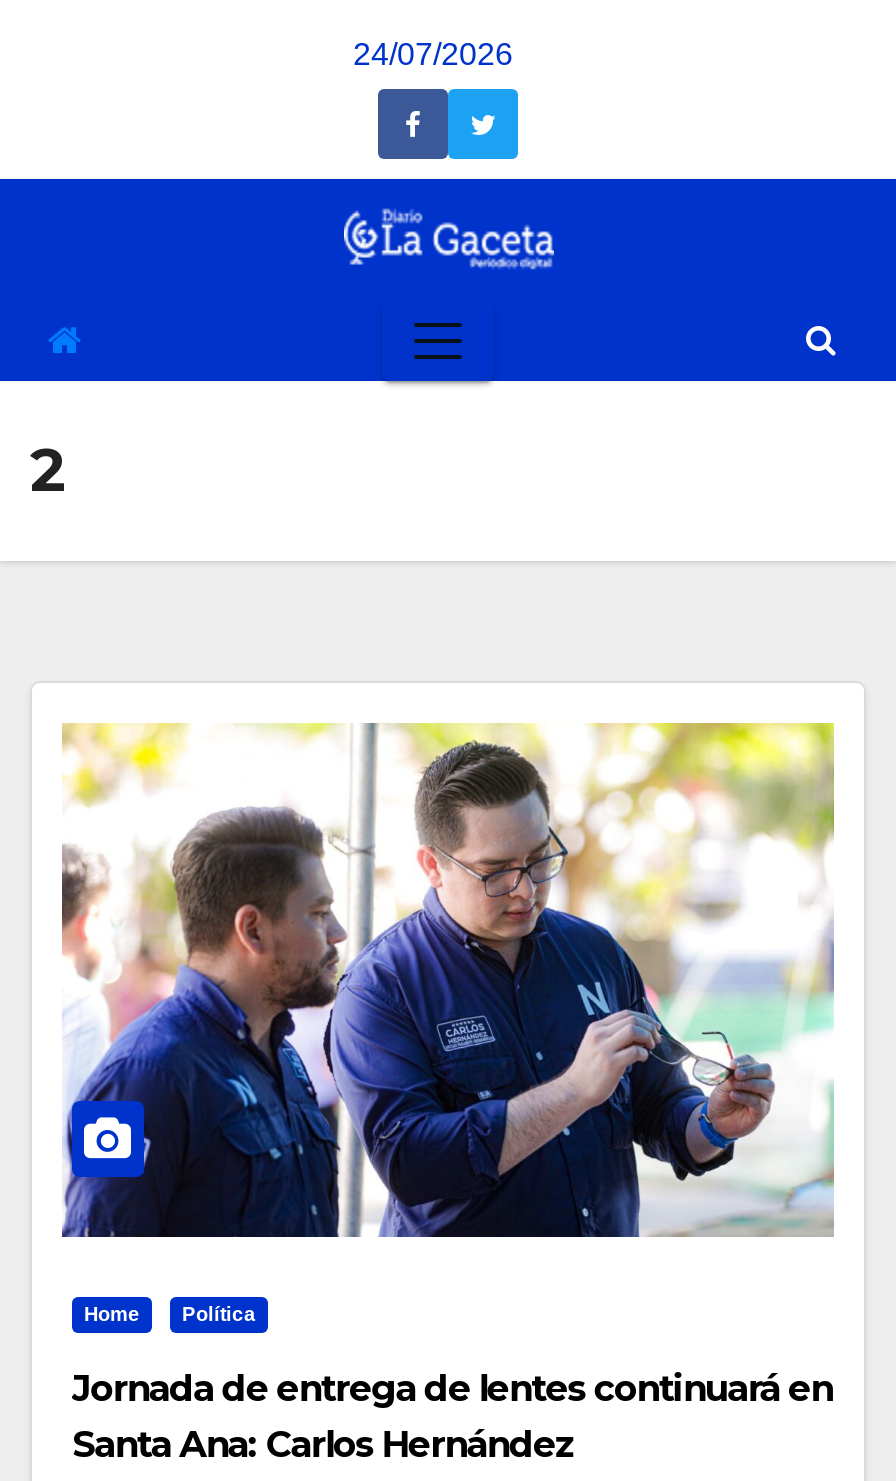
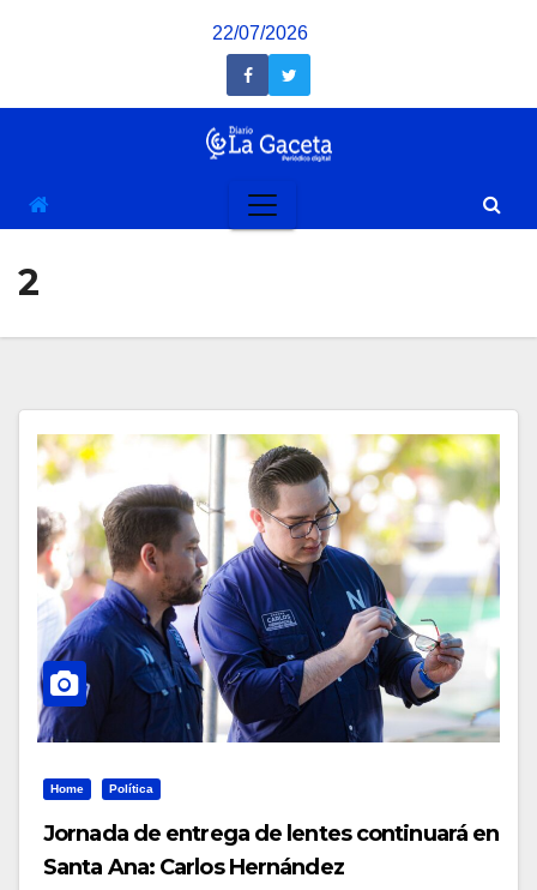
[353,37,513,71] 24/07/2026 -> [212,23,307,43] 22/07/2026

